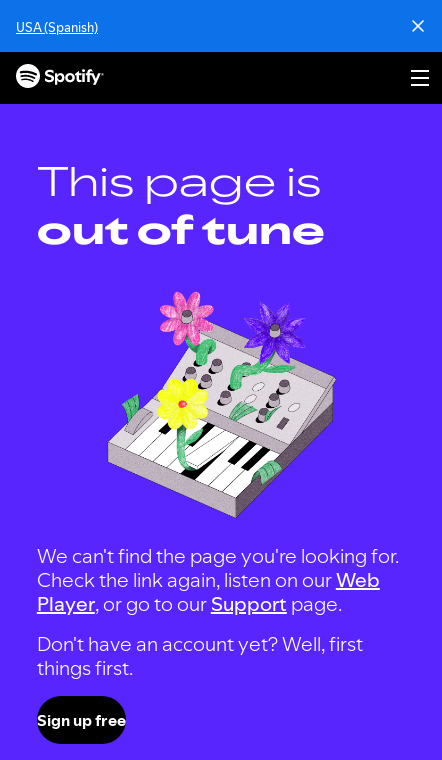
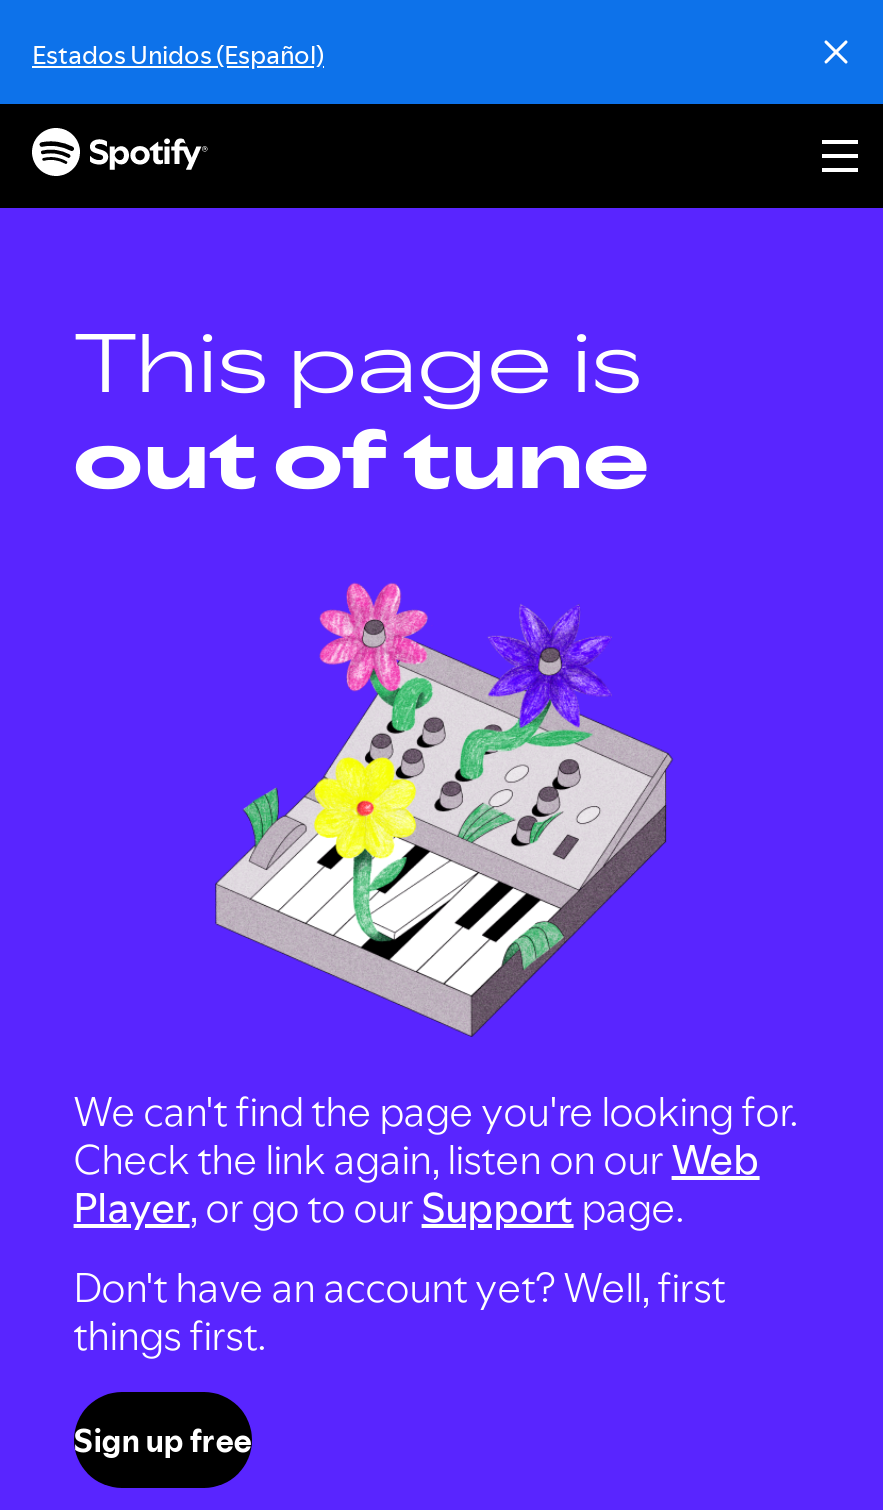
[16,18,98,36] USA (Spanish) -> [32,36,324,72] Estados Unidos (Español)

